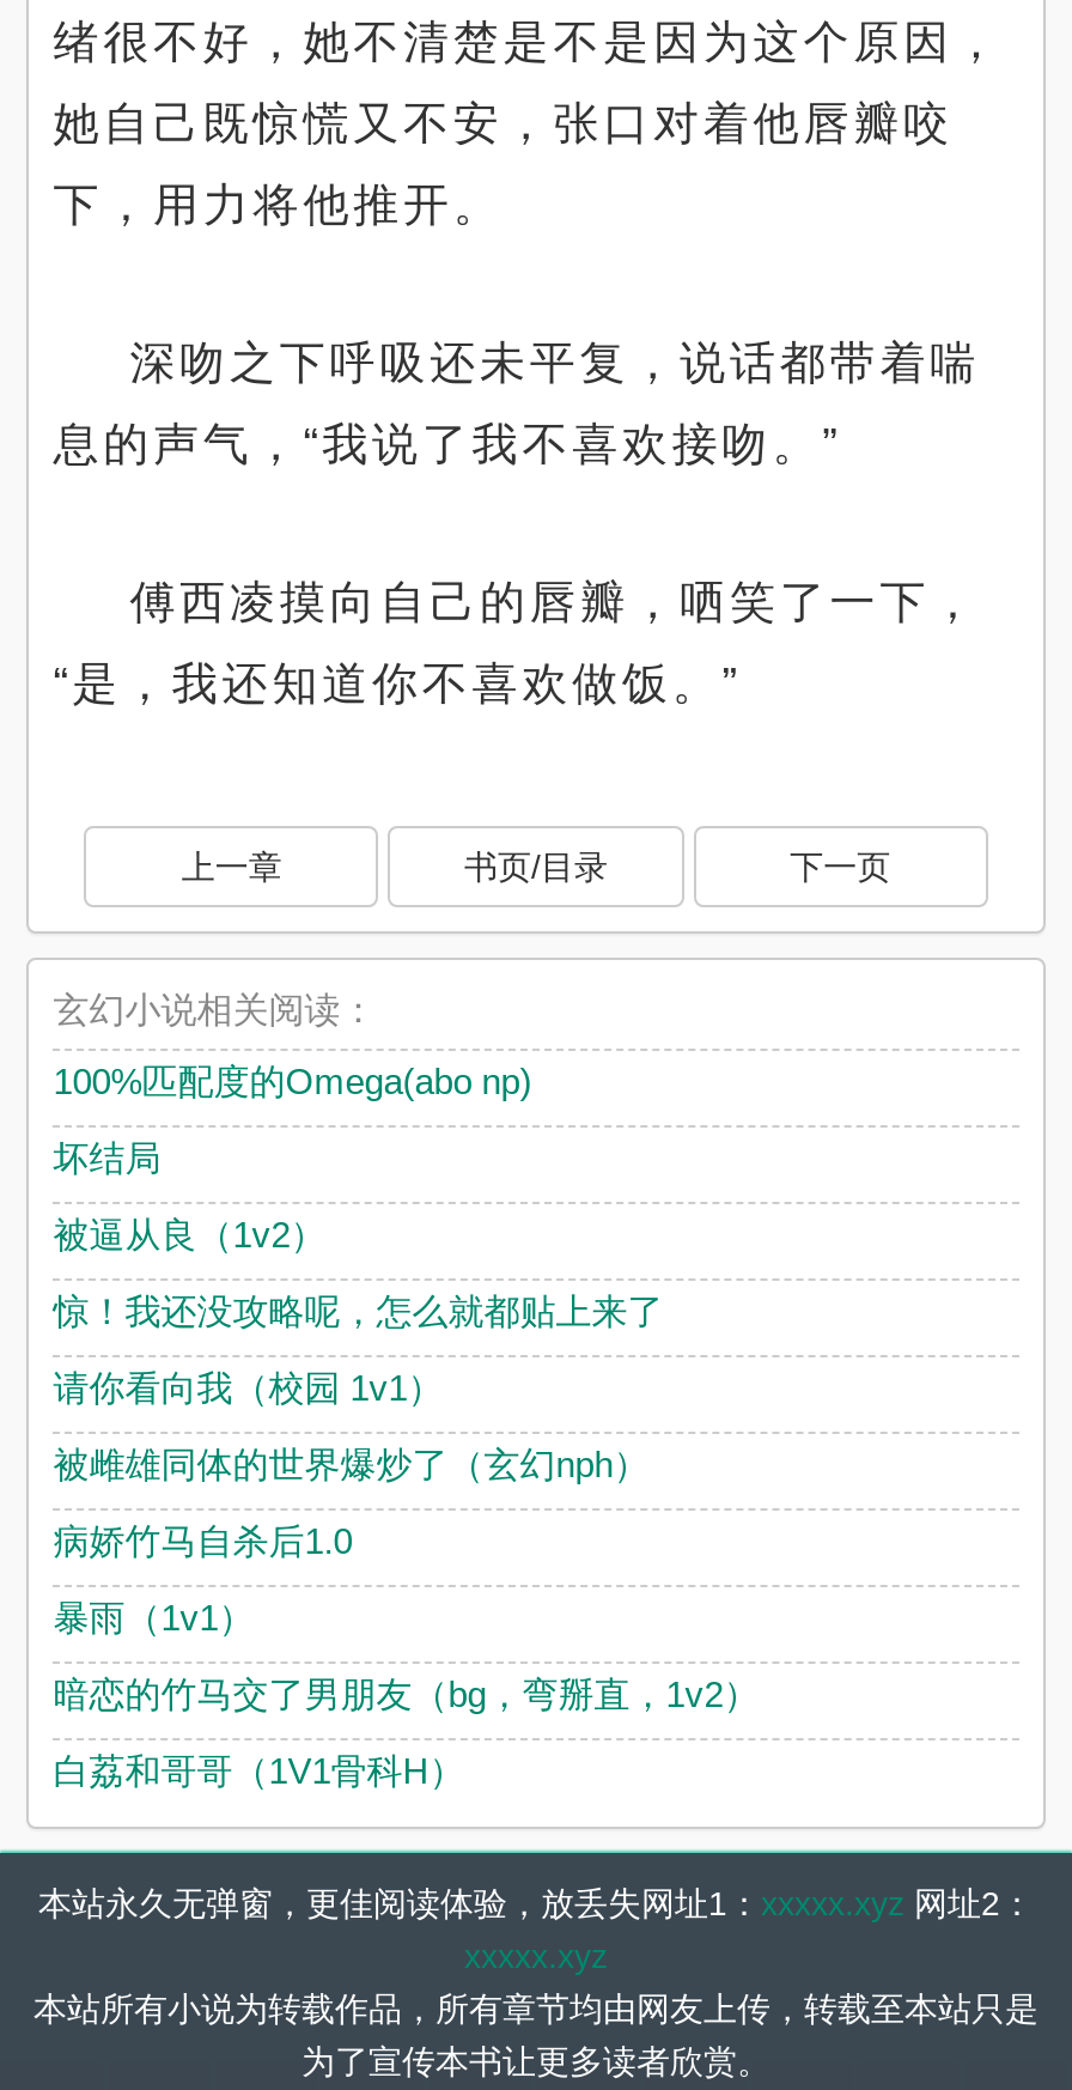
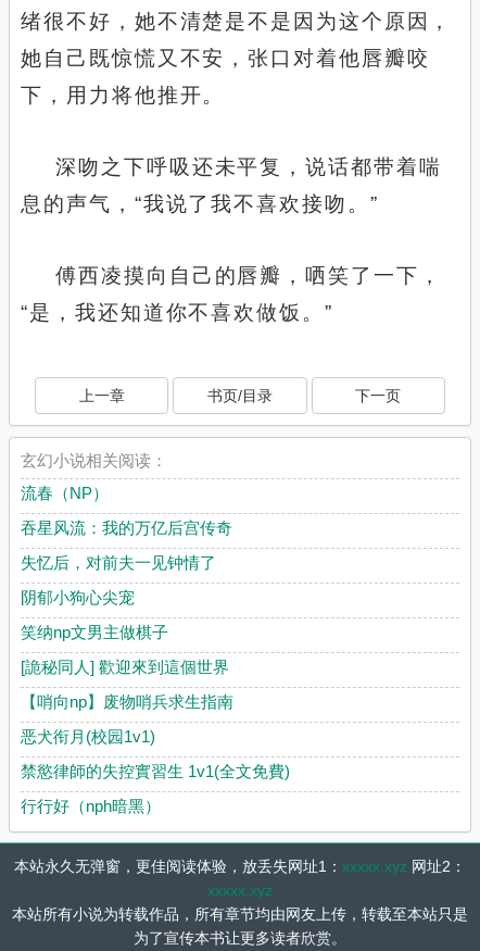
[53,1061,532,1101] 100%匹配度的Omega(abo np) -> [21,484,109,502] 流春（NP）
[53,1137,161,1178] 坏结局 -> [21,518,233,537] 吞星风流：我的万亿后宫传奇
[53,1214,326,1254] 被逼从良（1v2） -> [21,553,216,572] 失忆后，对前夫一见钟情了
[53,1290,663,1331] 惊！我还没攻略呢，怎么就都贴上来了 -> [21,588,135,606] 阴郁小狗心尖宠
[53,1367,443,1408] 请你看向我（校园 1v1） -> [21,623,169,641] 笑纳np文男主做棋子
[53,1444,649,1484] 被雌雄同体的世界爆炒了（玄幻nph） -> [21,658,229,676] [詭秘同人] 歡迎來到這個世界
[53,1520,352,1561] 病娇竹马自杀后1.0 -> [21,692,234,711] 【哨向np】废物哨兵求生指南
[53,1597,254,1638] 暴雨（1v1） -> [21,727,156,746] 恶犬衔月(校园1v1)
[53,1673,759,1714] 暗恋的竹马交了男朋友（bg，弯掰直，1v2） -> [21,762,290,780] 禁慾律師的失控實習生 1v1(全文免費)
[53,1750,465,1791] 白荔和哥哥（1V1骨科H） -> [21,797,161,815] 行行好（nph暗黑）

